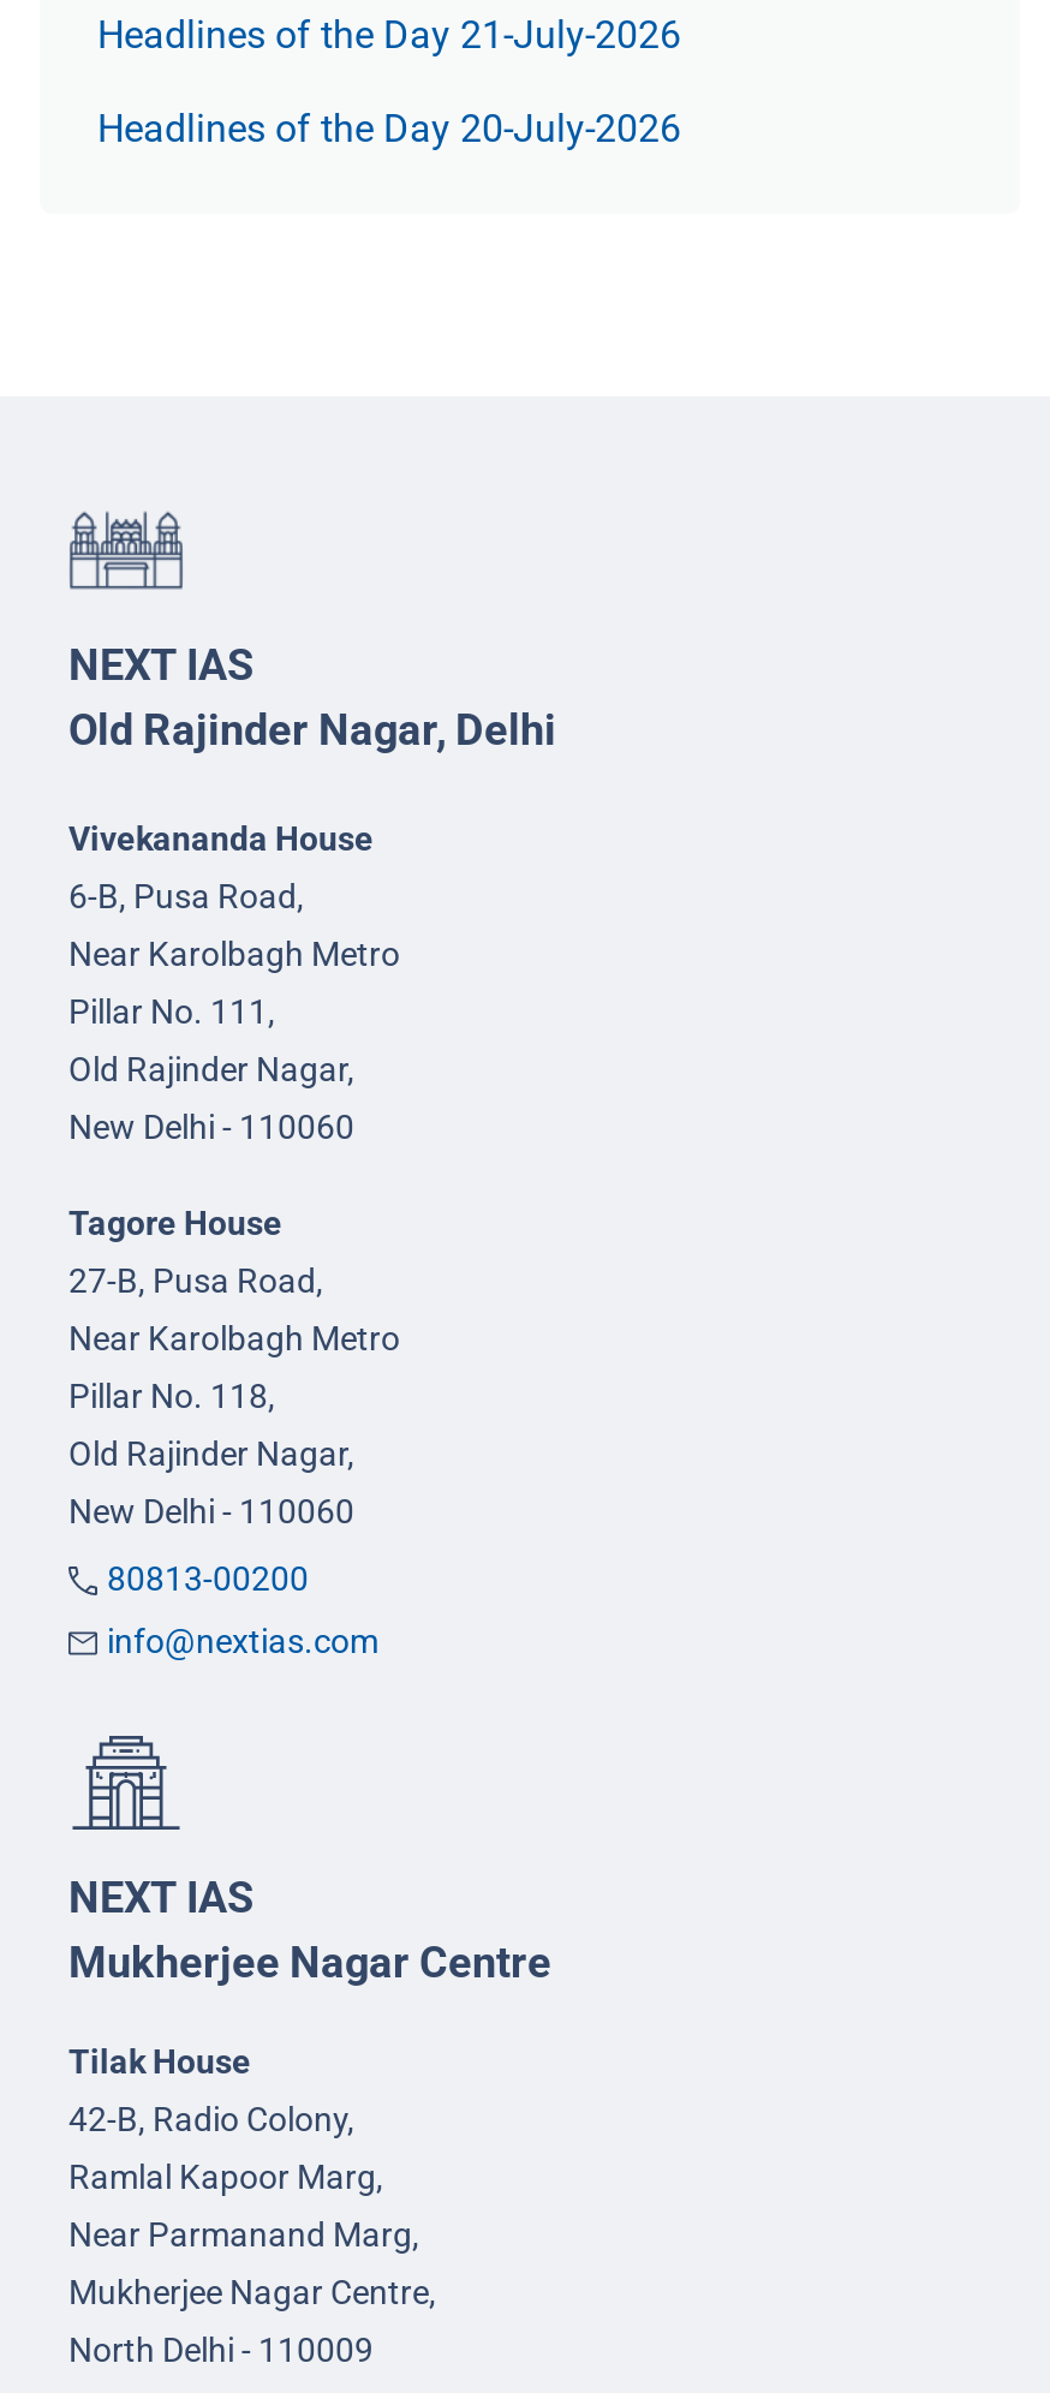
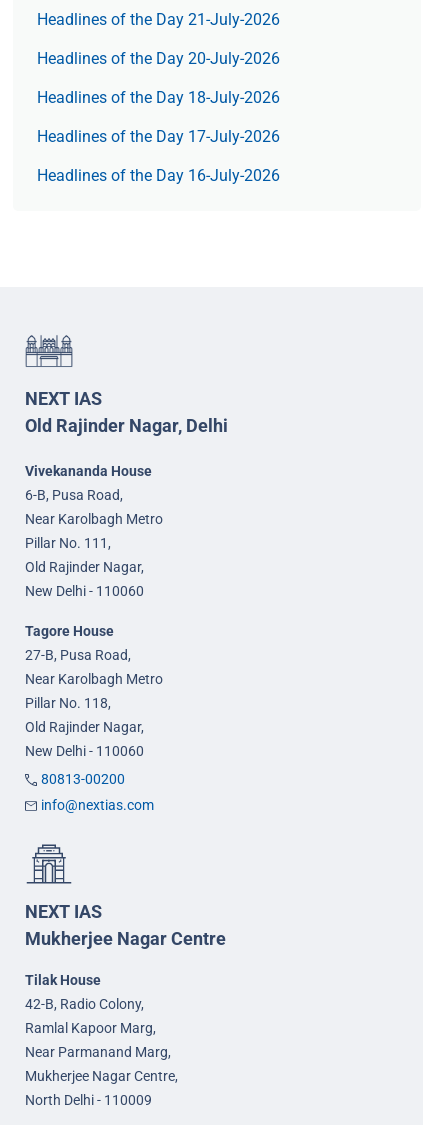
none -> [37,88,280,185] Headlines of the Day 18-July-2026 | Headlines of the Day 17-July-2026 | Headlines of the Day 16-July-2026

